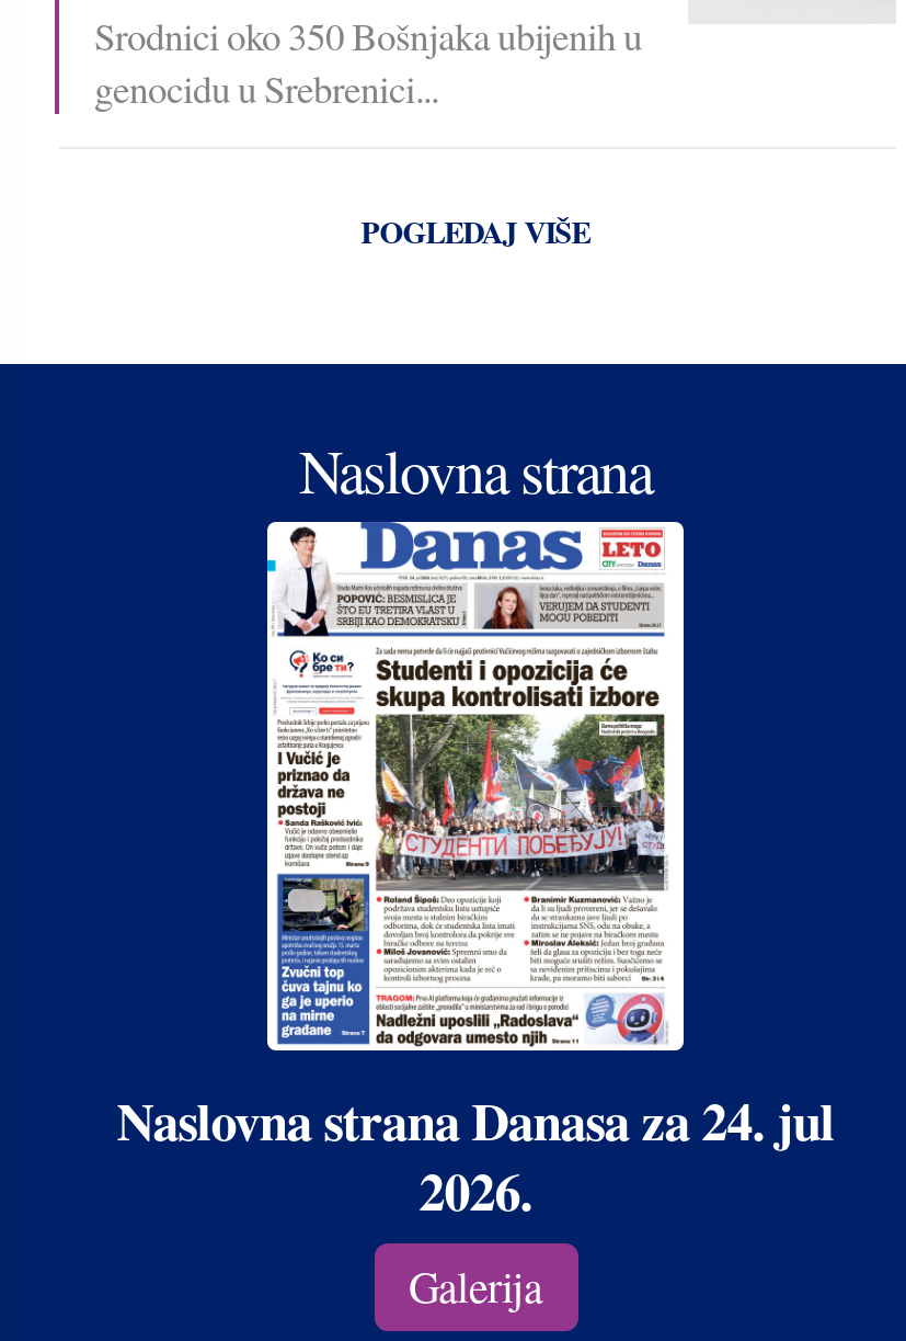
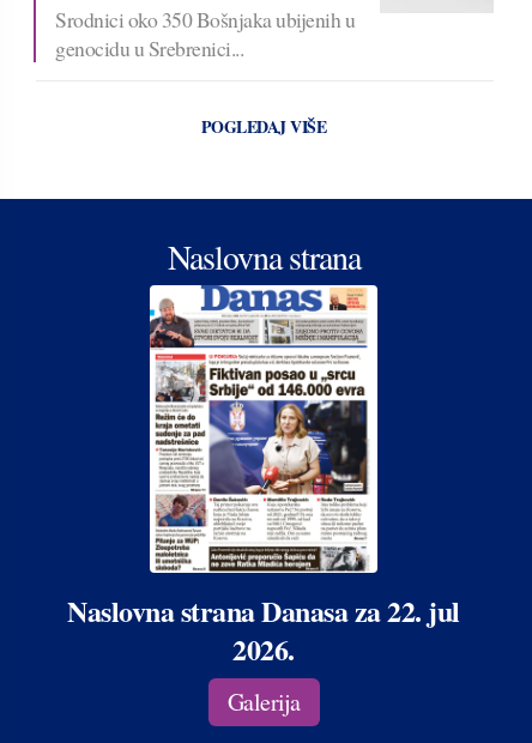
[117,526,834,1158] [image] | Naslovna strana Danasa za 24. jul -> [67,286,460,631] [image] | Naslovna strana Danasa za 22. jul

